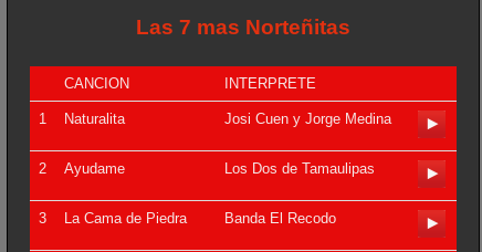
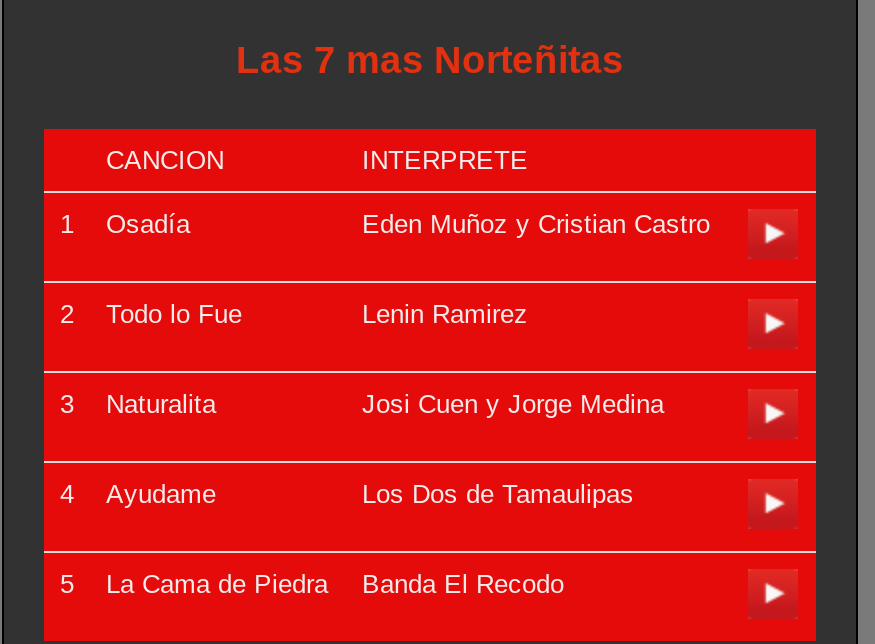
none -> [60,209,710,419] Osadía | Eden Muñoz y Cristian Castro | 2 | Todo lo Fue | Lenin Ramirez | 3
[39,160,125,176] 2 Ayudame -> [60,479,216,509] 4 Ayudame
[39,209,46,226] 3 -> [60,569,74,599] 5

